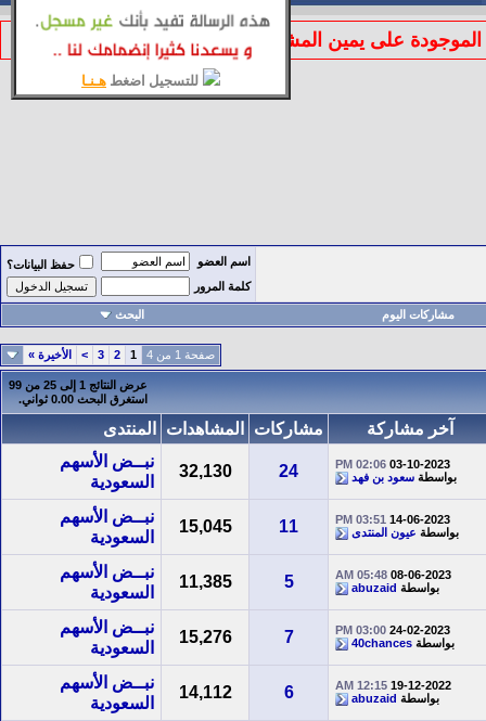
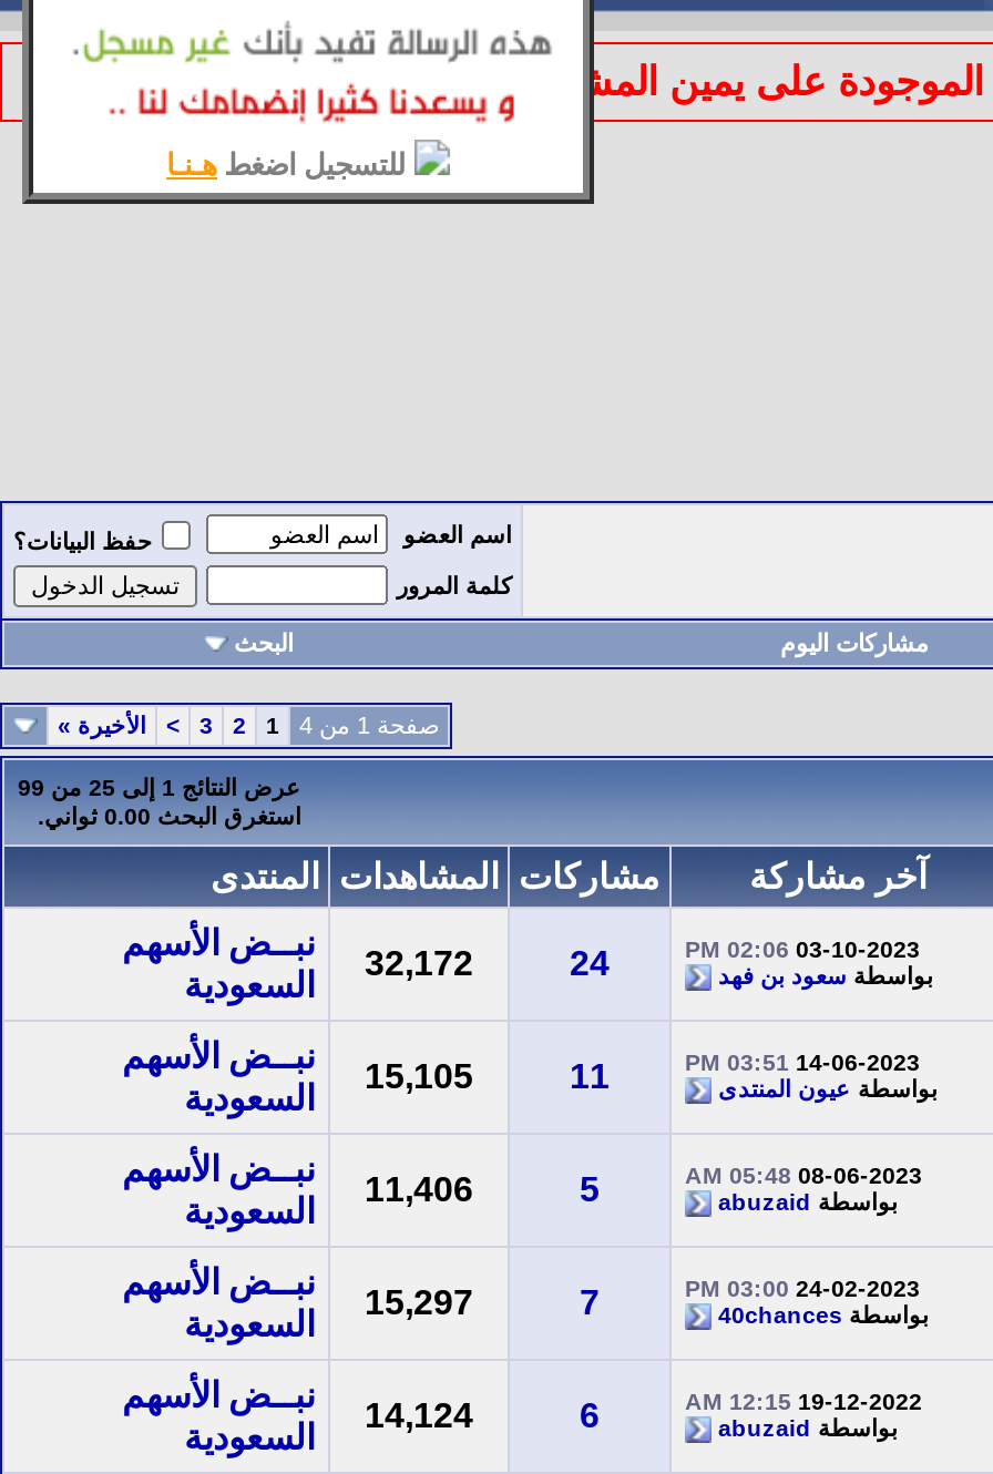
[178,462,232,480] 32,130 -> [365,944,473,982] 32,172
[178,517,232,536] 15,045 -> [365,1057,473,1095] 15,105
[178,572,232,591] 11,385 -> [365,1170,473,1208] 11,406
[178,628,232,646] 15,276 -> [365,1283,473,1321] 15,297
[178,683,232,701] 14,112 -> [365,1396,473,1434] 14,124

